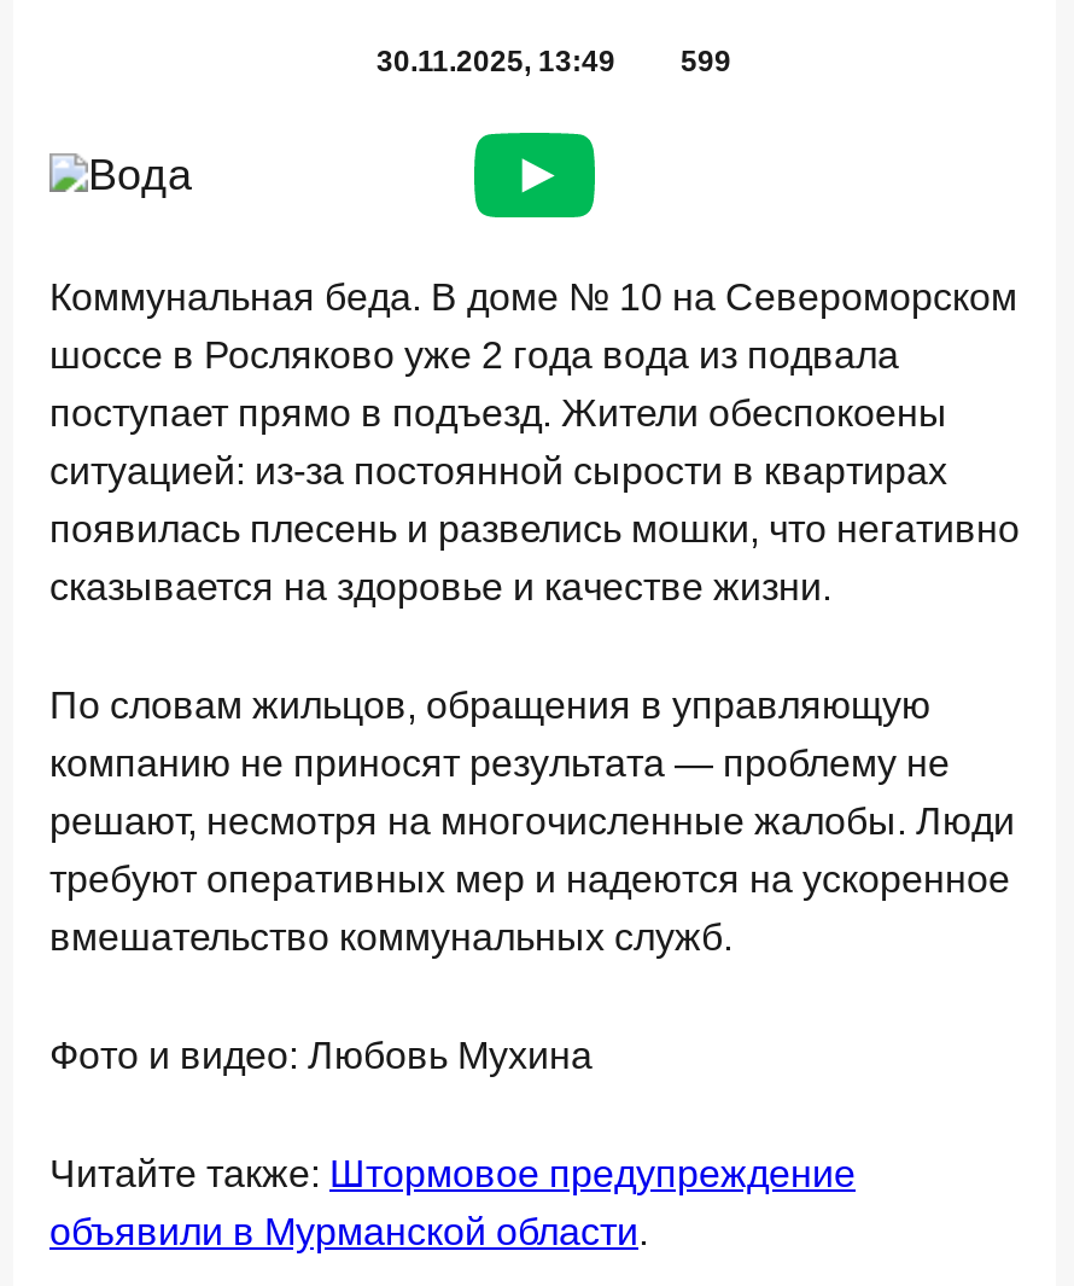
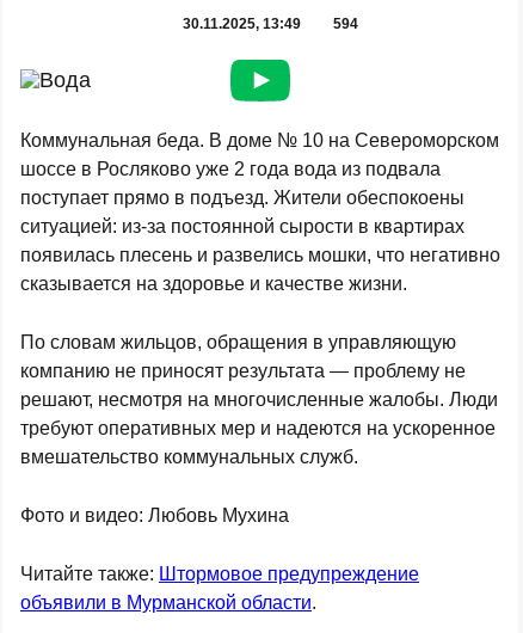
[377,45,731,78] 30.11.2025, 13:49 599 -> [182,16,358,32] 30.11.2025, 13:49 594

